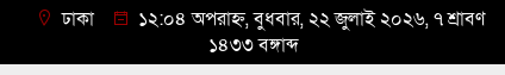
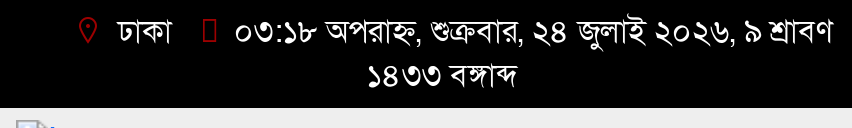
[133,6,485,32] ১২:০৪ অপরাহ্ন, বুধবার, ২২ জুলাই ২০২৬, ৭ শ্রাবণ -> [226,10,832,54] ০৩:১৮ অপরাহ্ন, শুক্রবার, ২৪ জুলাই ২০২৬, ৯ শ্রাবণ

